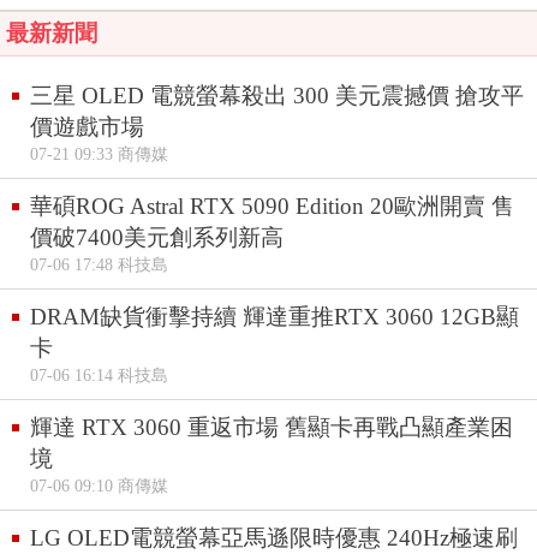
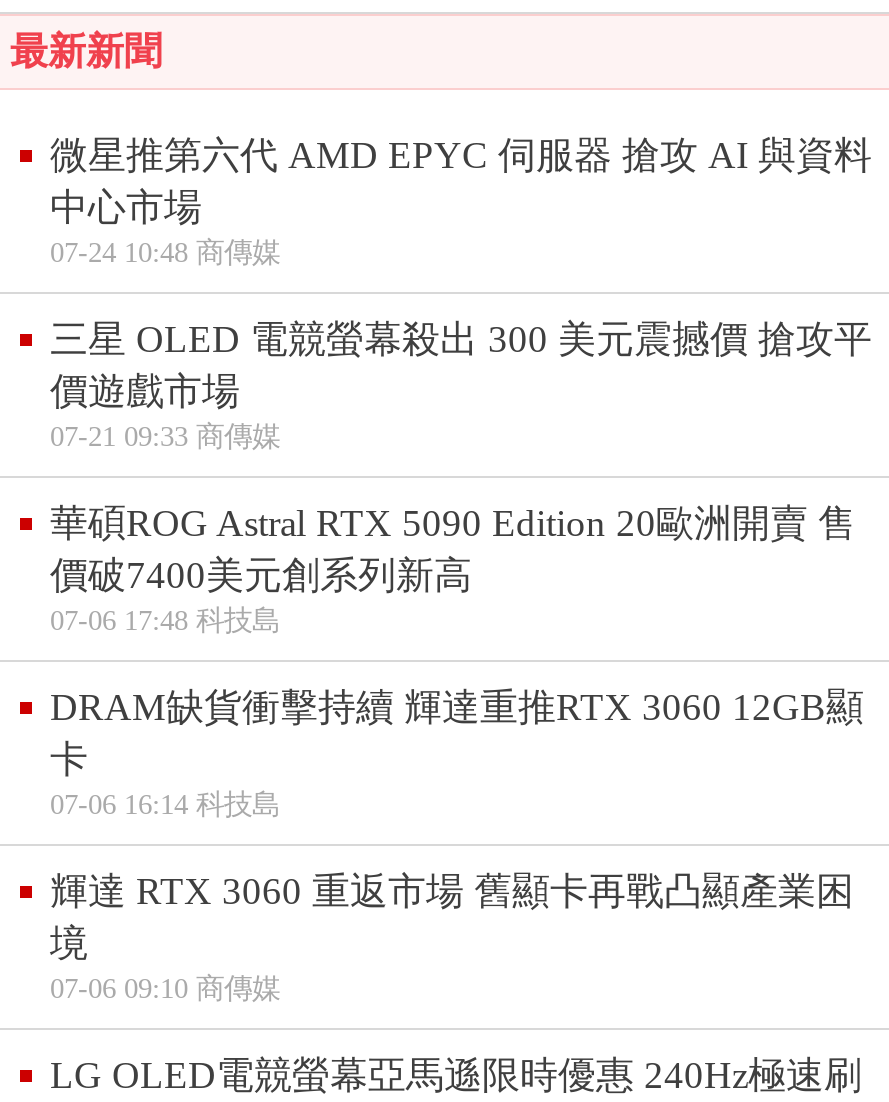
none -> [50,134,872,268] 微星推第六代 AMD EPYC 伺服器 搶攻 AI 與資料 | 中心市場 | 07-24 10:48 商傳媒

